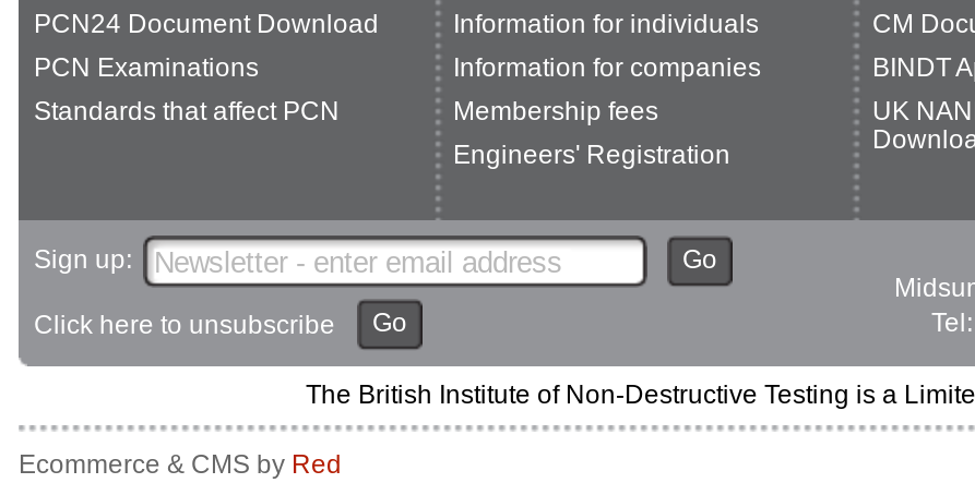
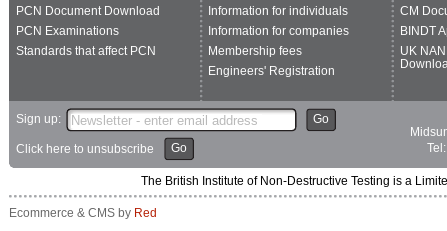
[34,10,379,40] PCN24 Document Download -> [16,4,160,18] PCN Document Download

